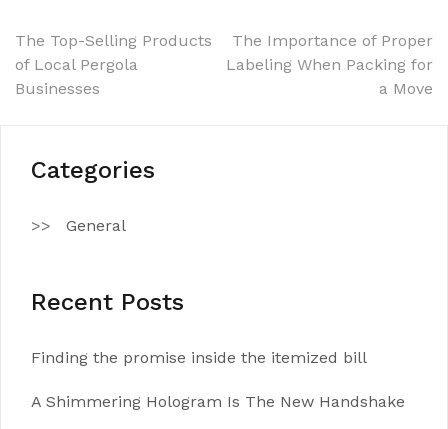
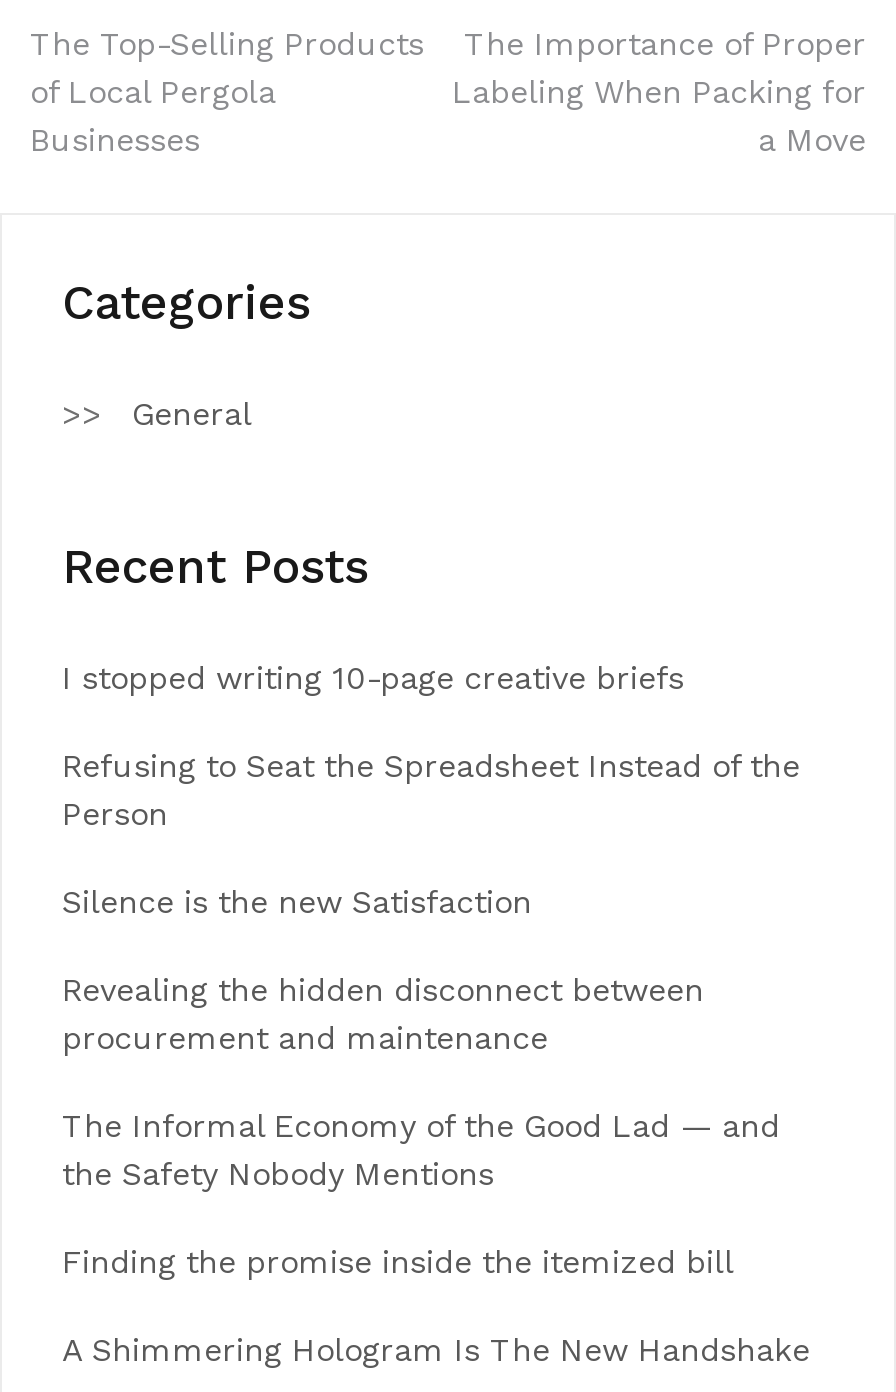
none -> [62,659,800,1193] I stopped writing 10-page creative briefs | Refusing to Seat the Spreadsheet Instead of the | Person | Silence is the new Satisfaction | Revealing the hidden disconnect between | procurement and maintenance | The Informal Economy of the Good Lad — and | the Safety Nobody Mentions

